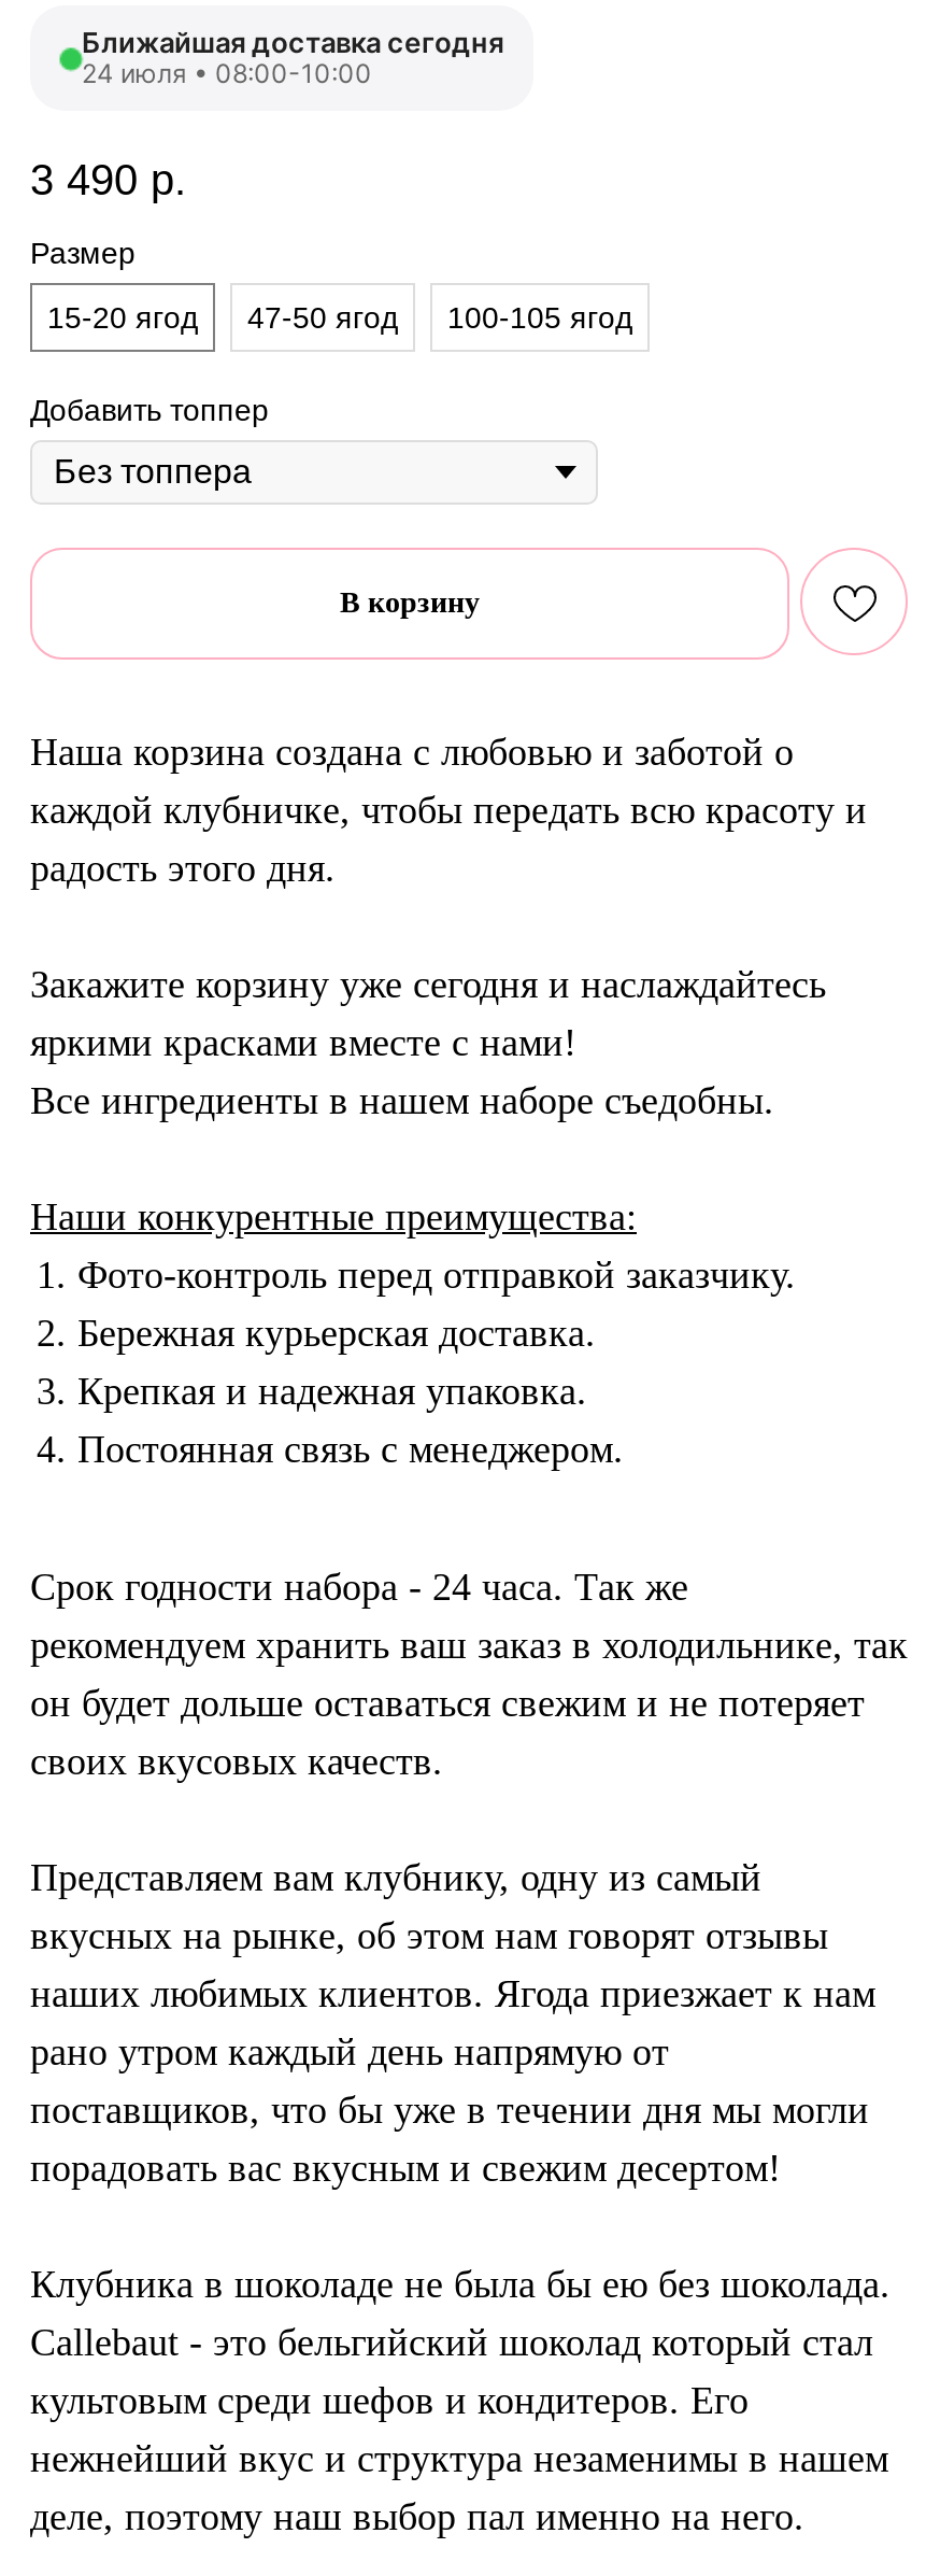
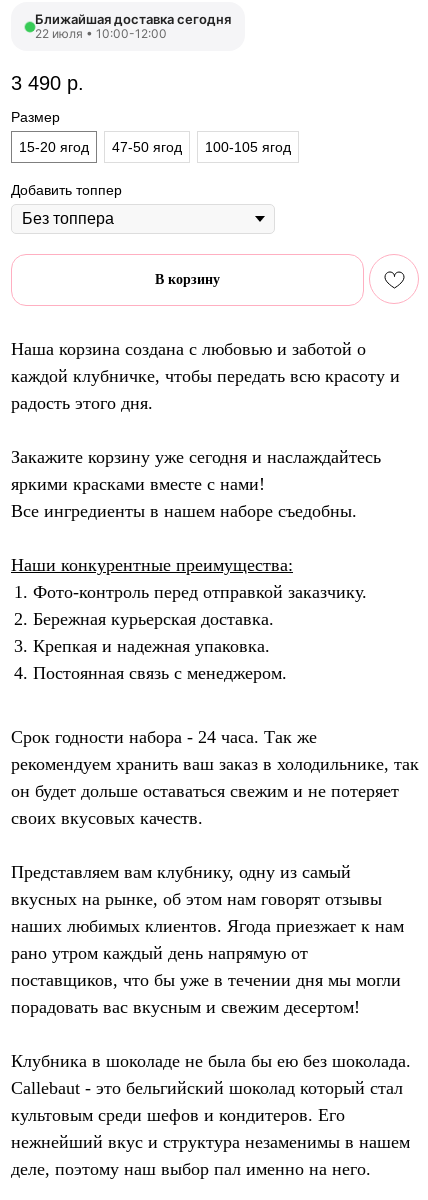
[82,57,372,89] 24 июля • 08:00-10:00 -> [35,26,167,41] 22 июля • 10:00-12:00

